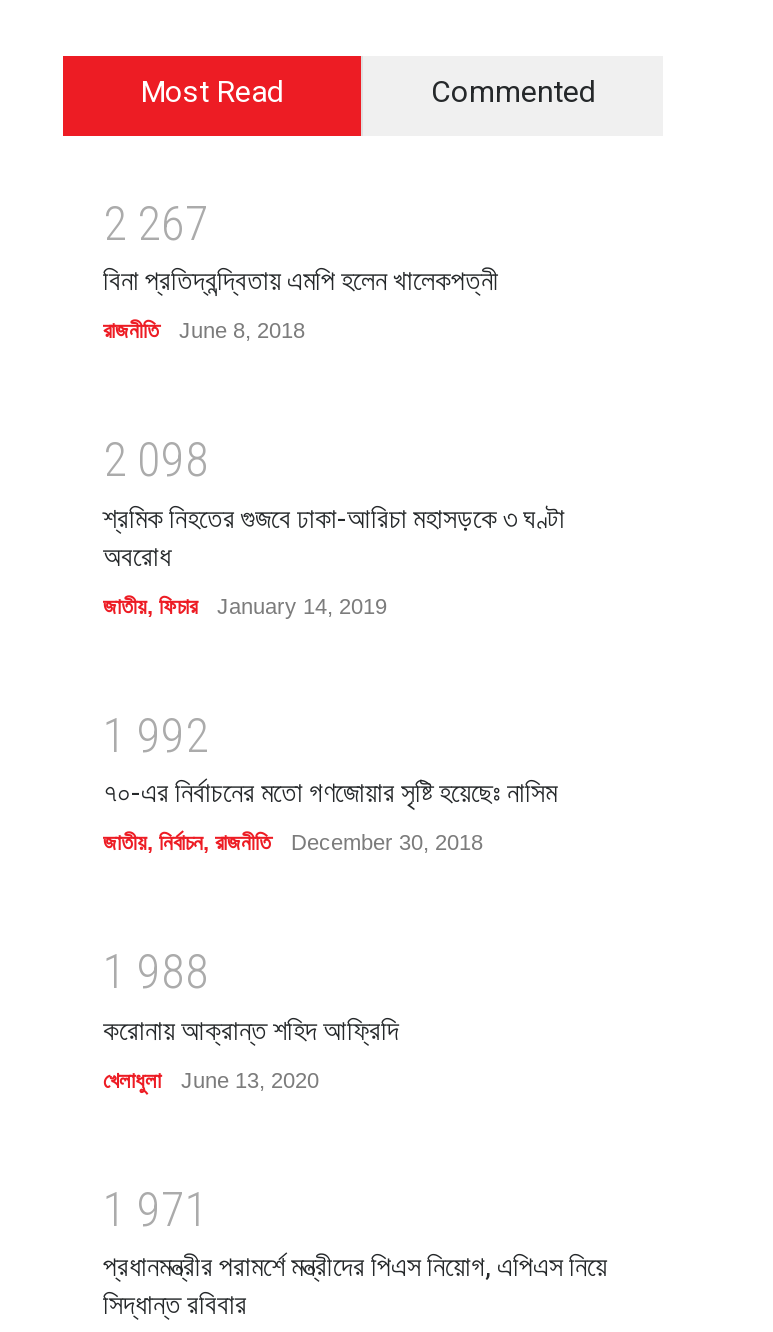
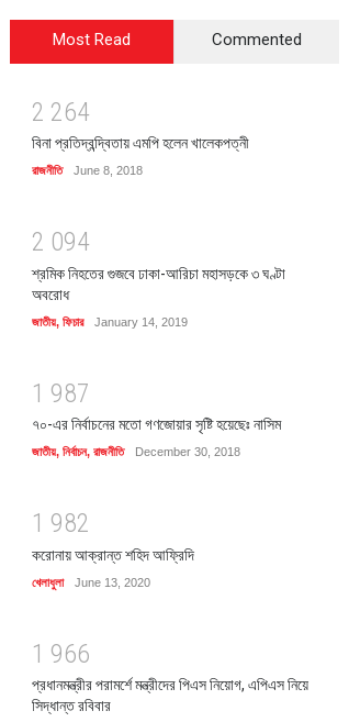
[103,195,209,251] 2 267 -> [32,96,90,127] 2 264
[103,432,209,488] 2 098 -> [32,227,90,257] 2 094
[103,707,209,763] 1 992 -> [32,378,90,408] 1 987
[103,944,209,1000] 1 988 -> [32,508,90,539] 1 982
[103,1181,209,1237] 1 971 -> [32,638,90,669] 1 966

